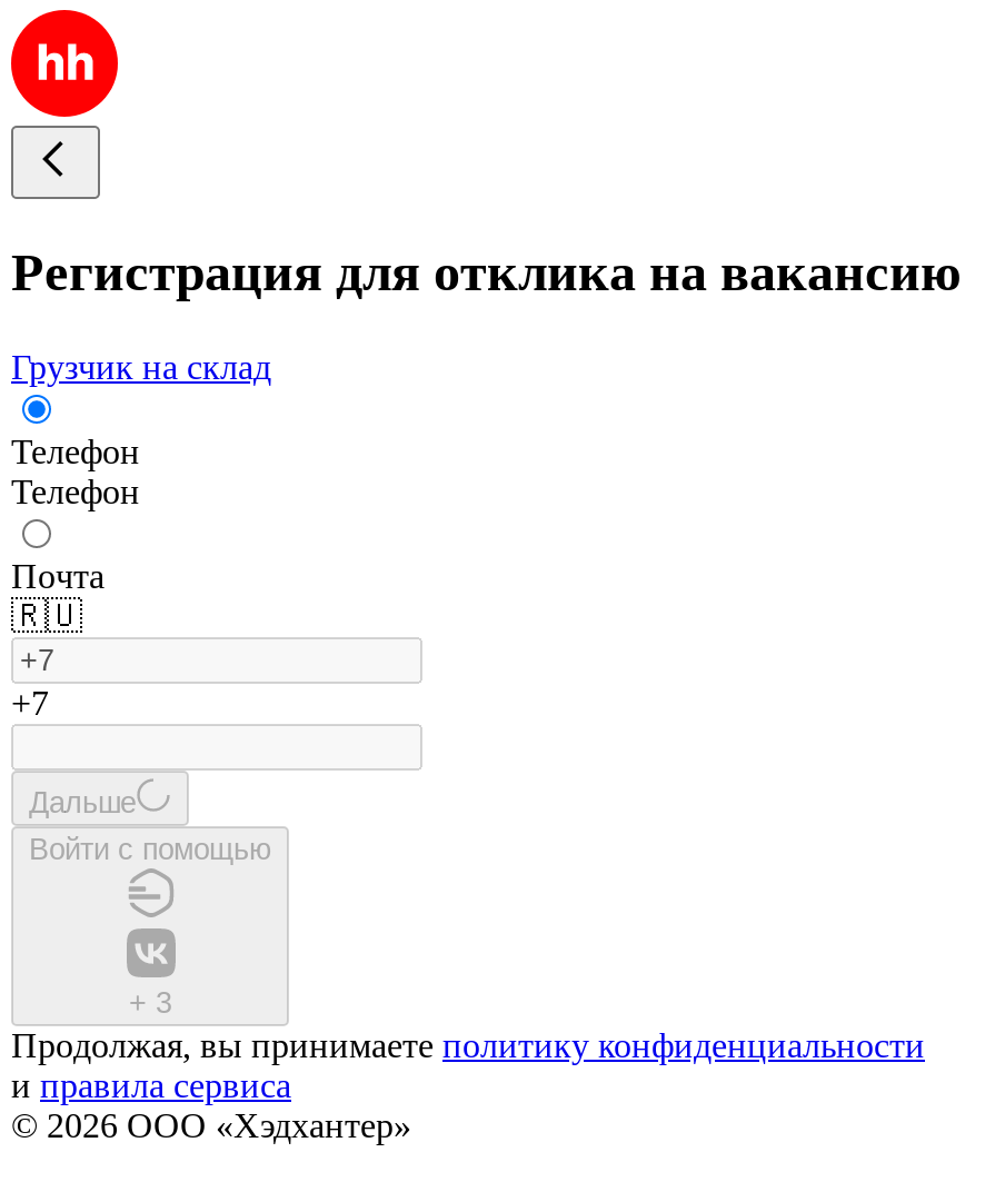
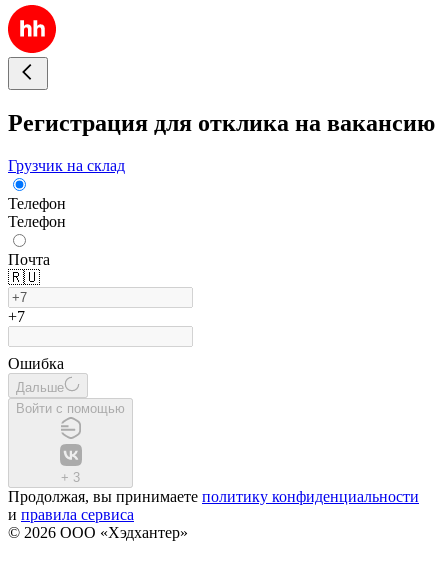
none -> [8,355,64,372] Ошибка

